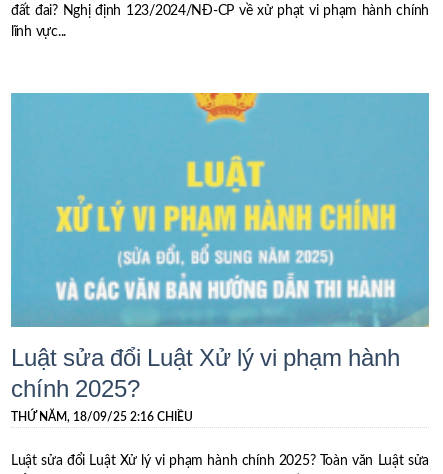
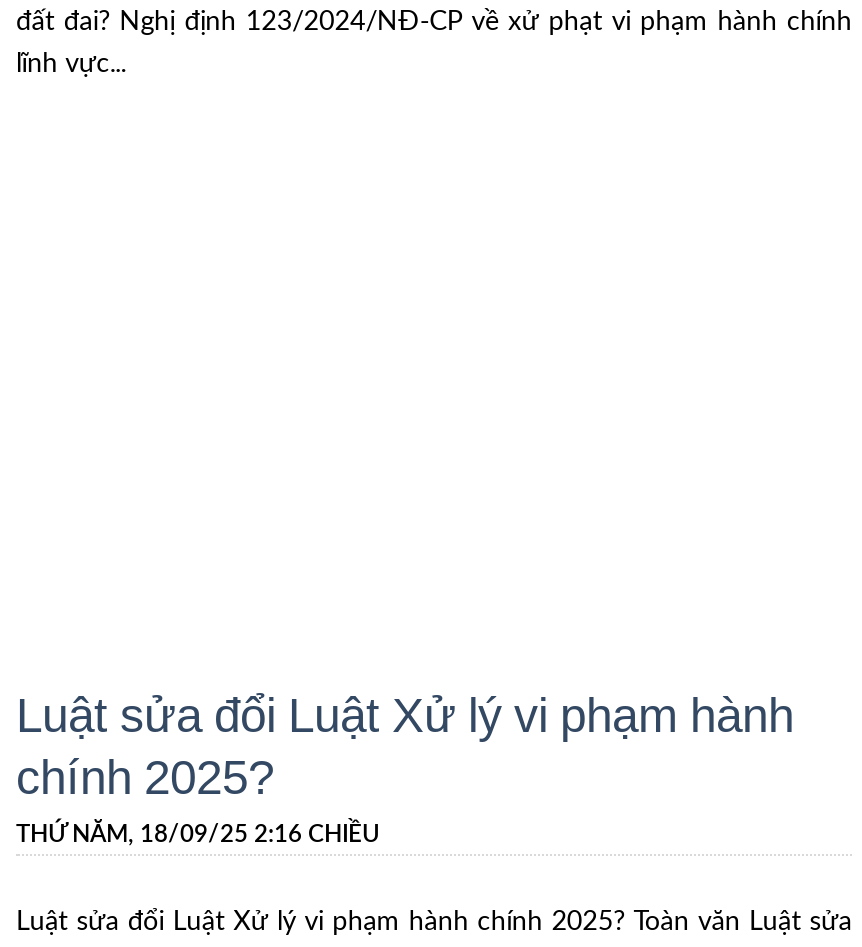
[10,92,430,328] [image] -> none

